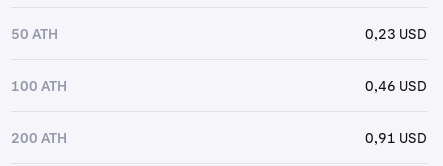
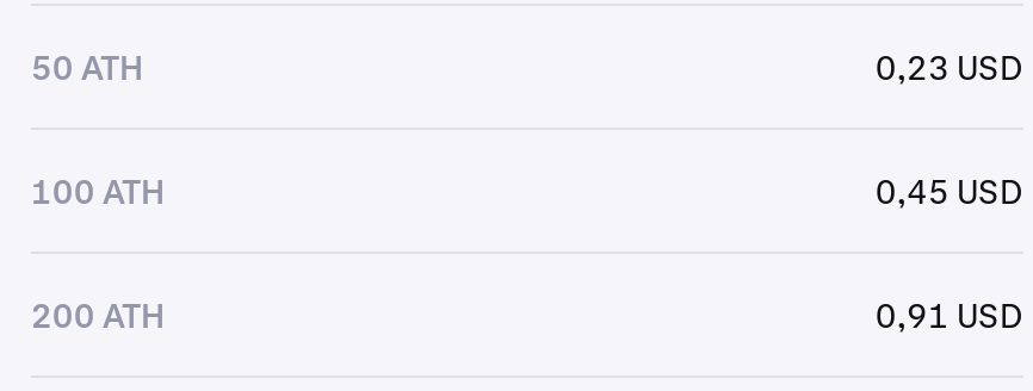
[365,76,427,94] 0,46 USD -> [876,169,1023,212] 0,45 USD

